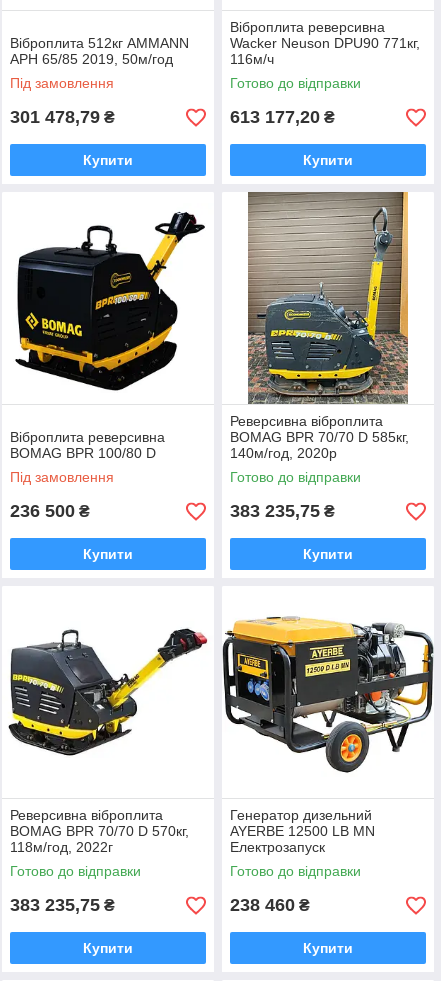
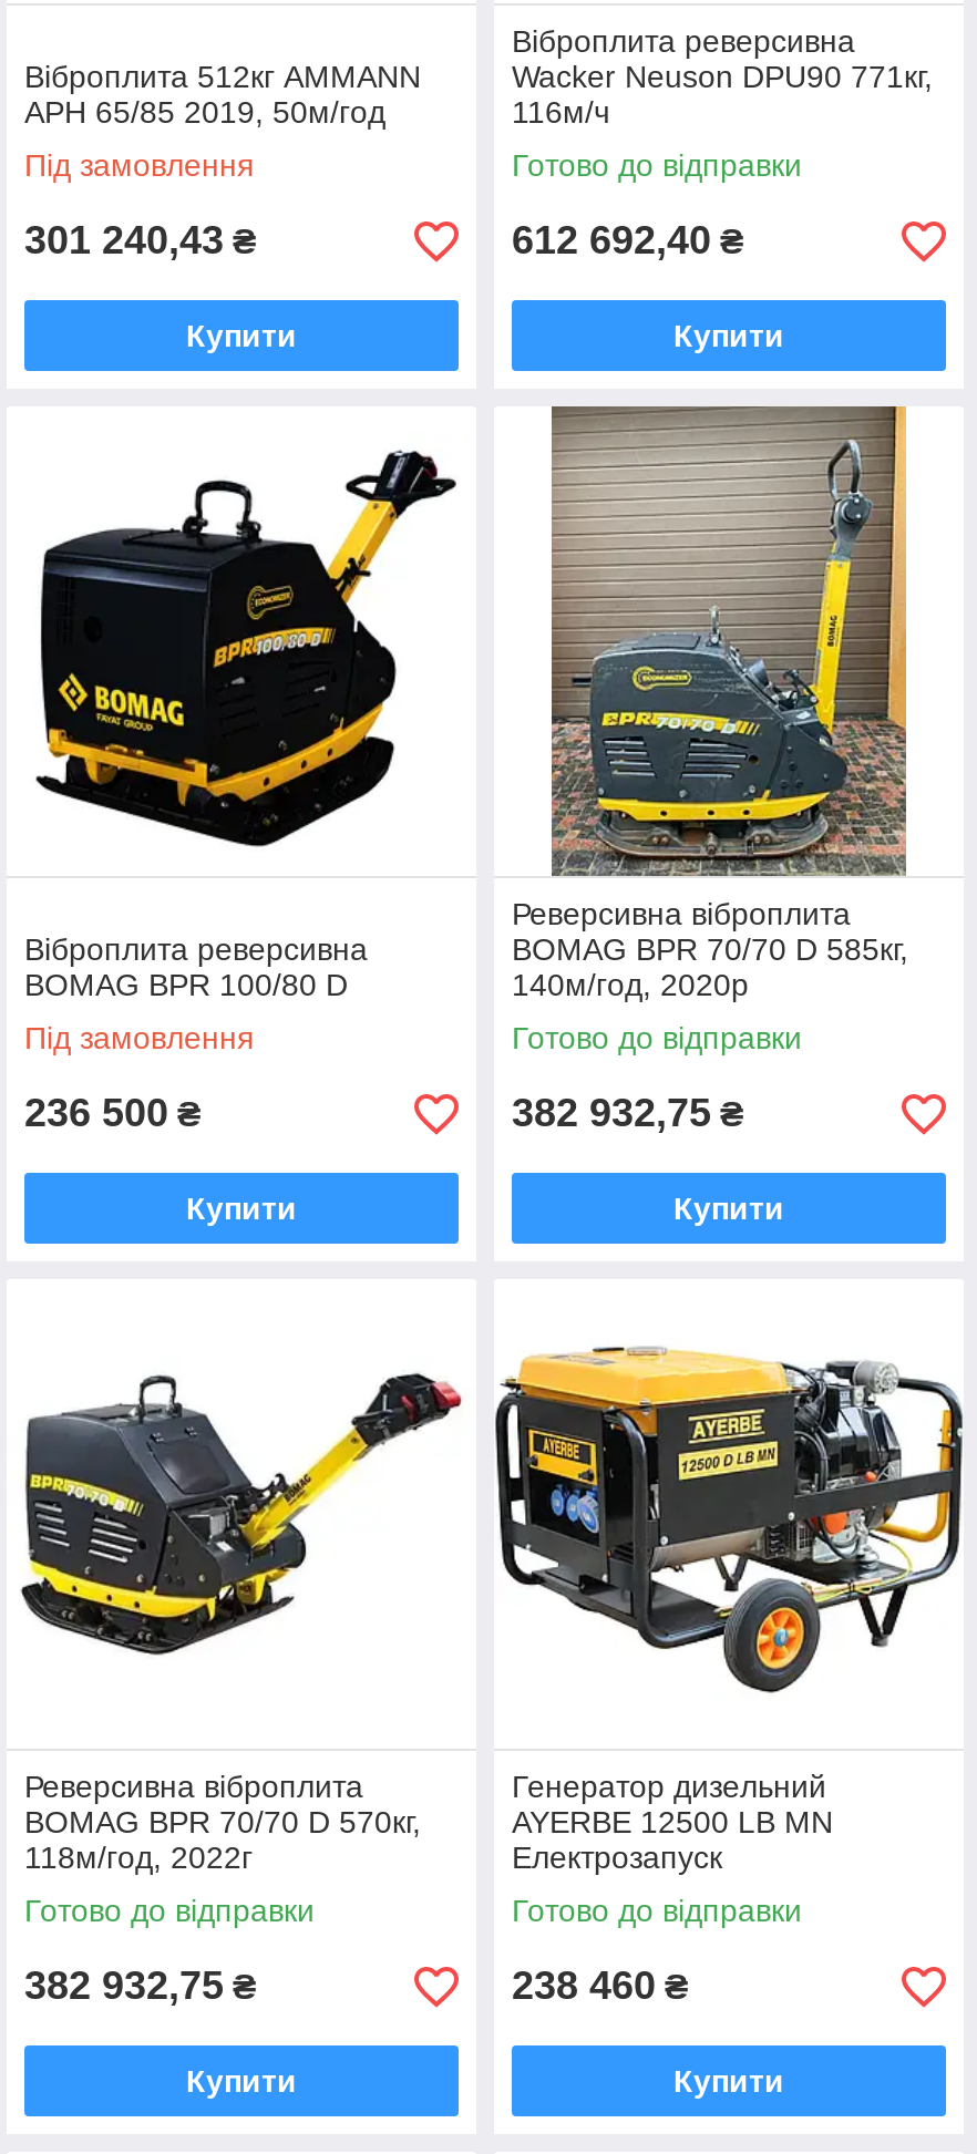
[10,107,115,127] 301 478,79 ₴ -> [24,218,257,263] 301 240,43 ₴
[230,107,335,127] 613 177,20 ₴ -> [512,218,744,263] 612 692,40 ₴
[230,501,335,521] 383 235,75 ₴ -> [512,1091,744,1135] 382 932,75 ₴
[10,895,115,915] 383 235,75 ₴ -> [24,1964,257,2008] 382 932,75 ₴

